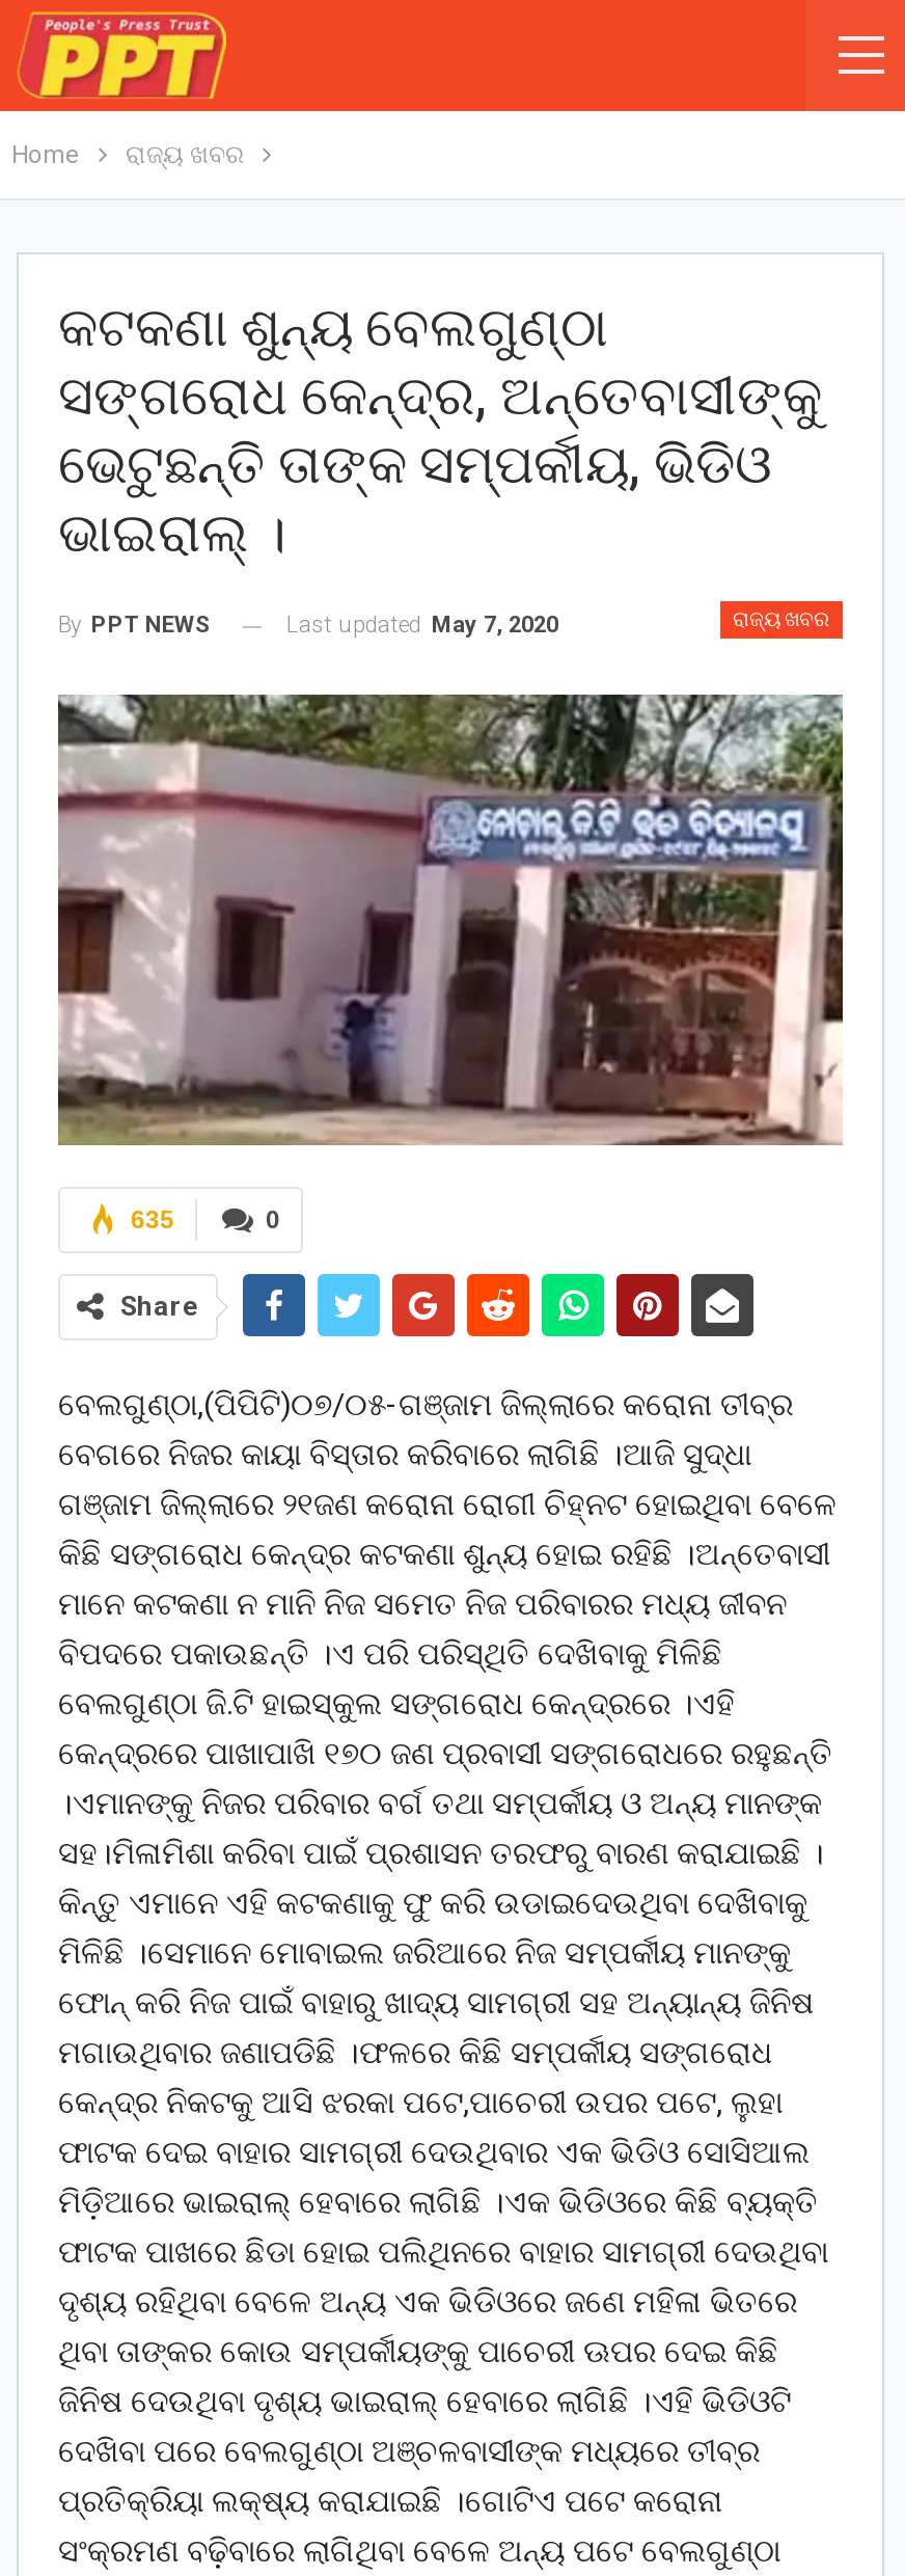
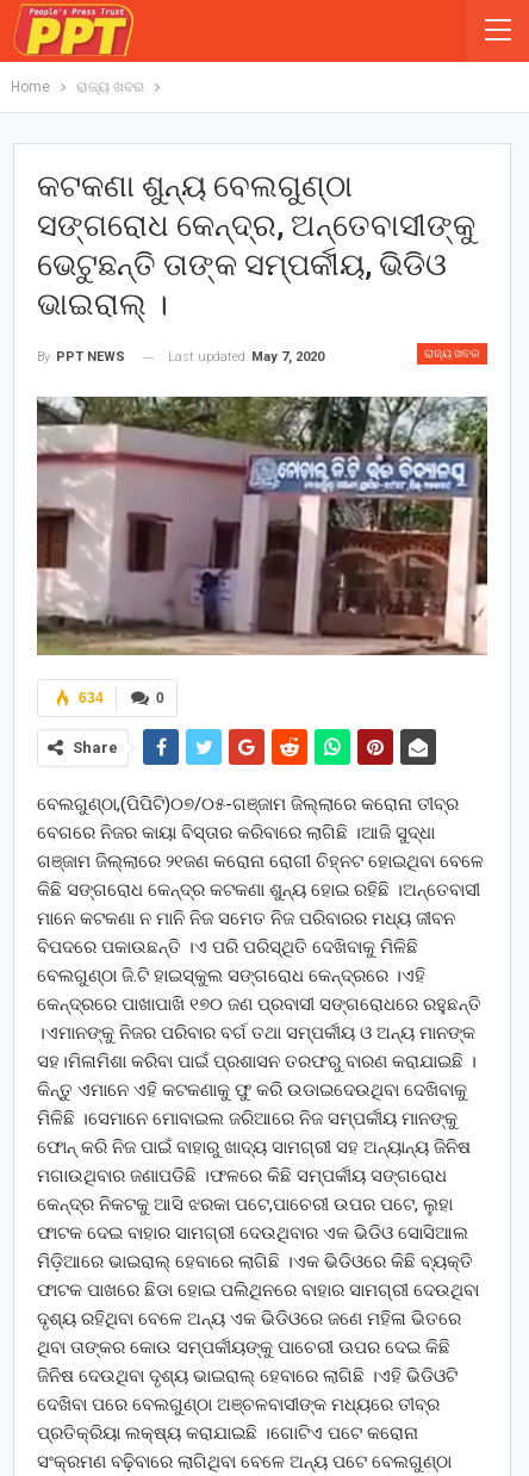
[131,1205,174,1234] 635 -> [79,690,104,706] 634

